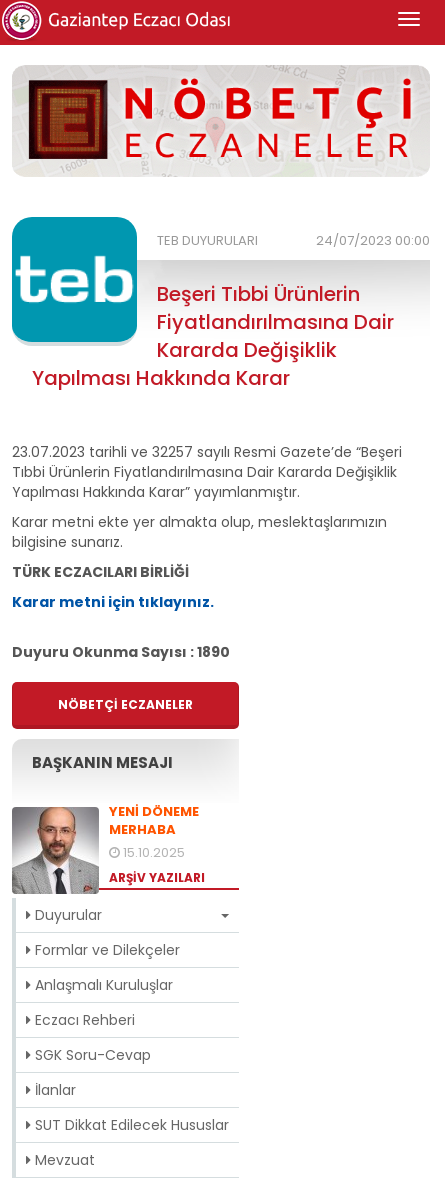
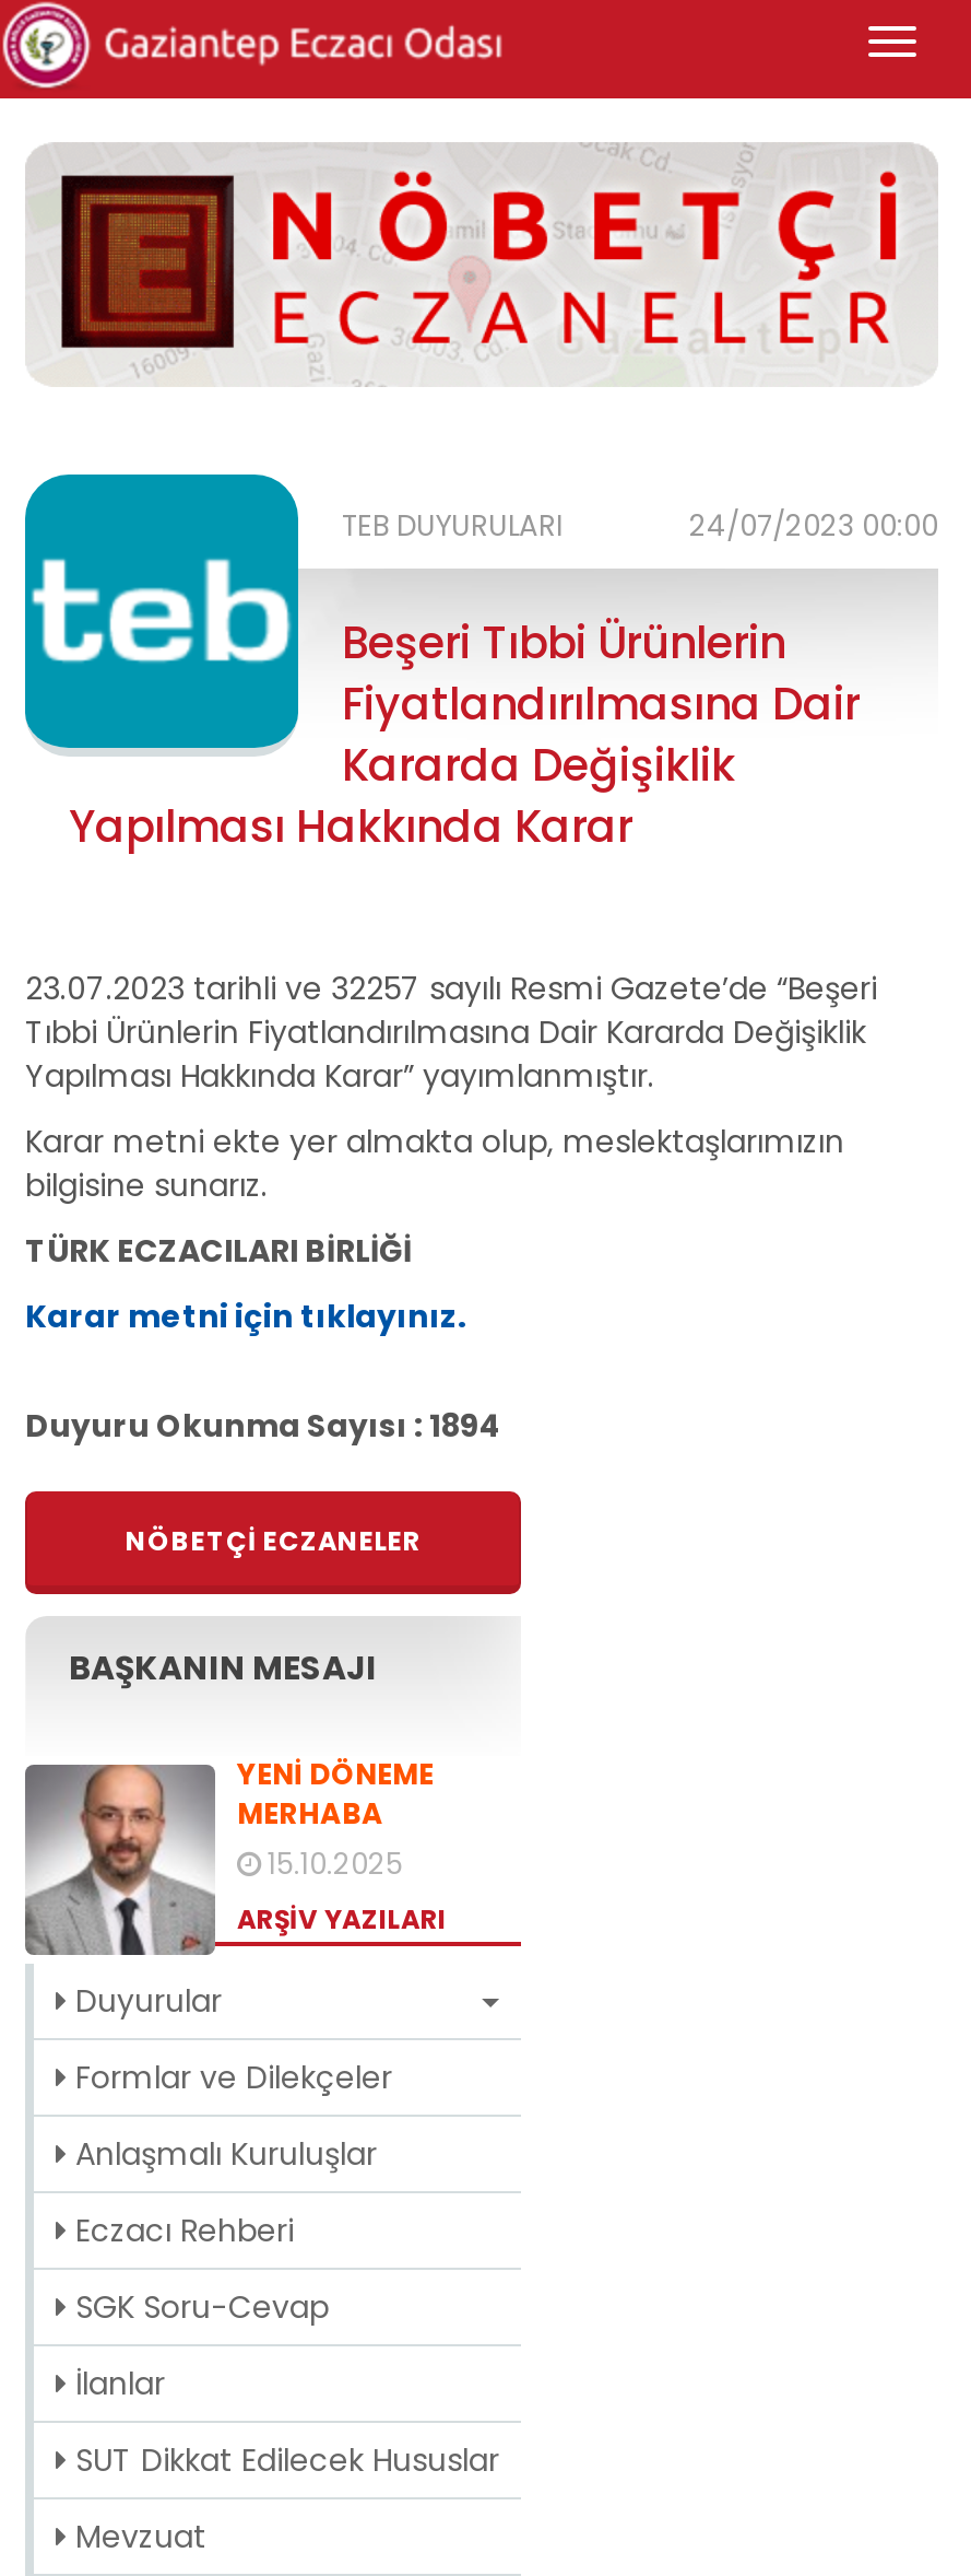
[12,642,230,662] Duyuru Okunma Sayısı : 1890 -> [25,1404,501,1448] Duyuru Okunma Sayısı : 1894

